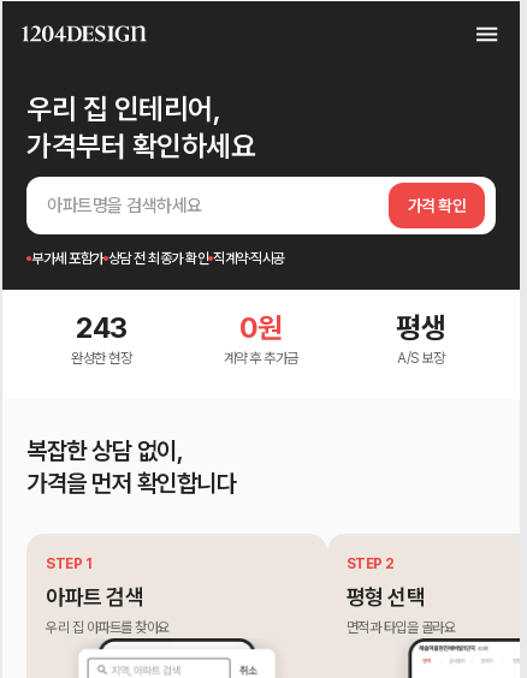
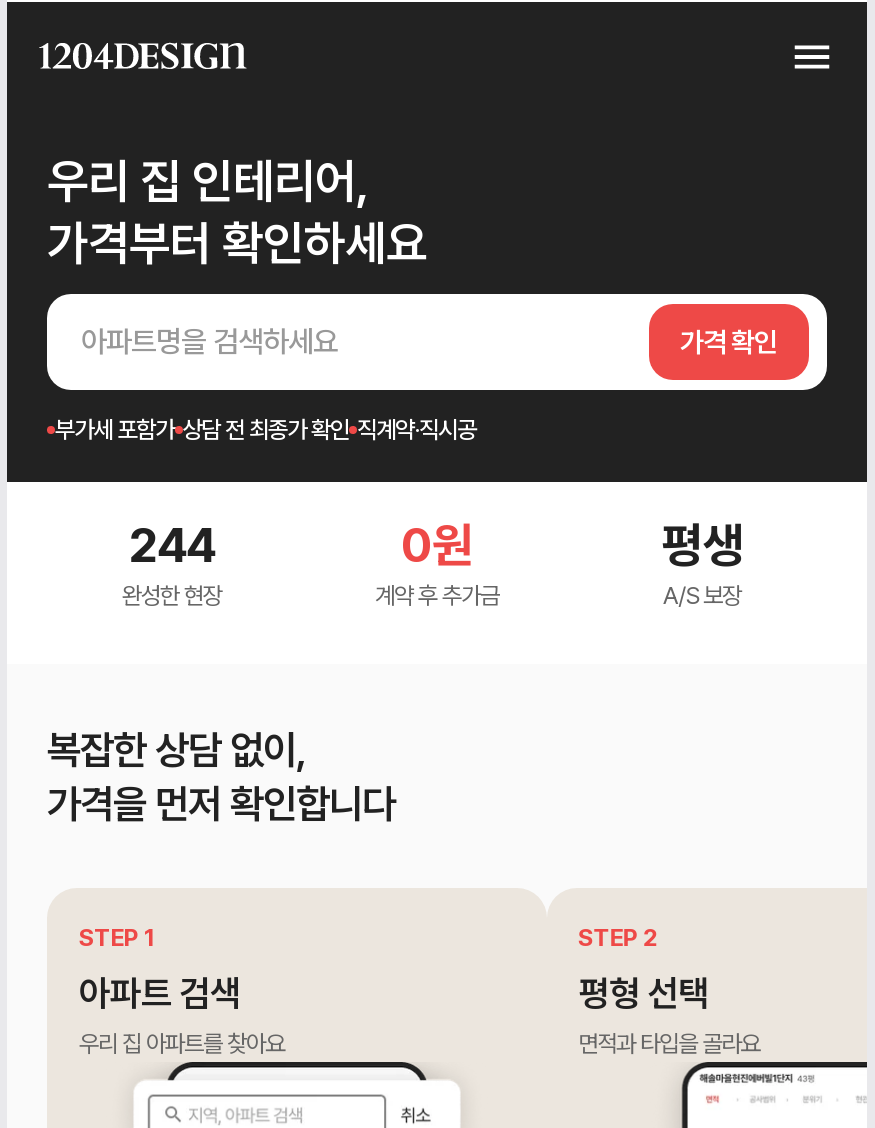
[76,310,127,345] 243 -> [129,516,214,574] 244

